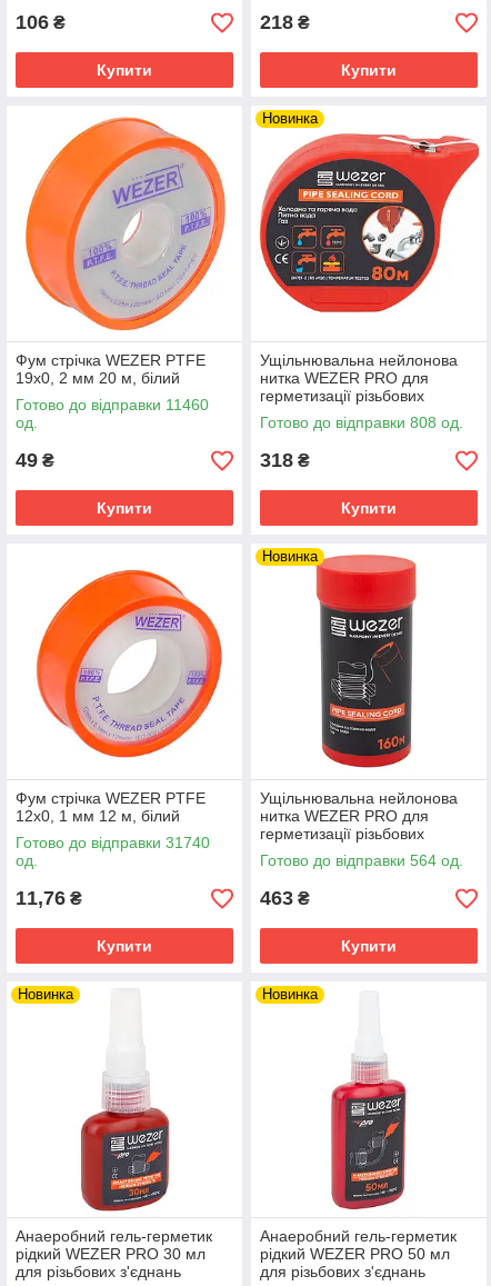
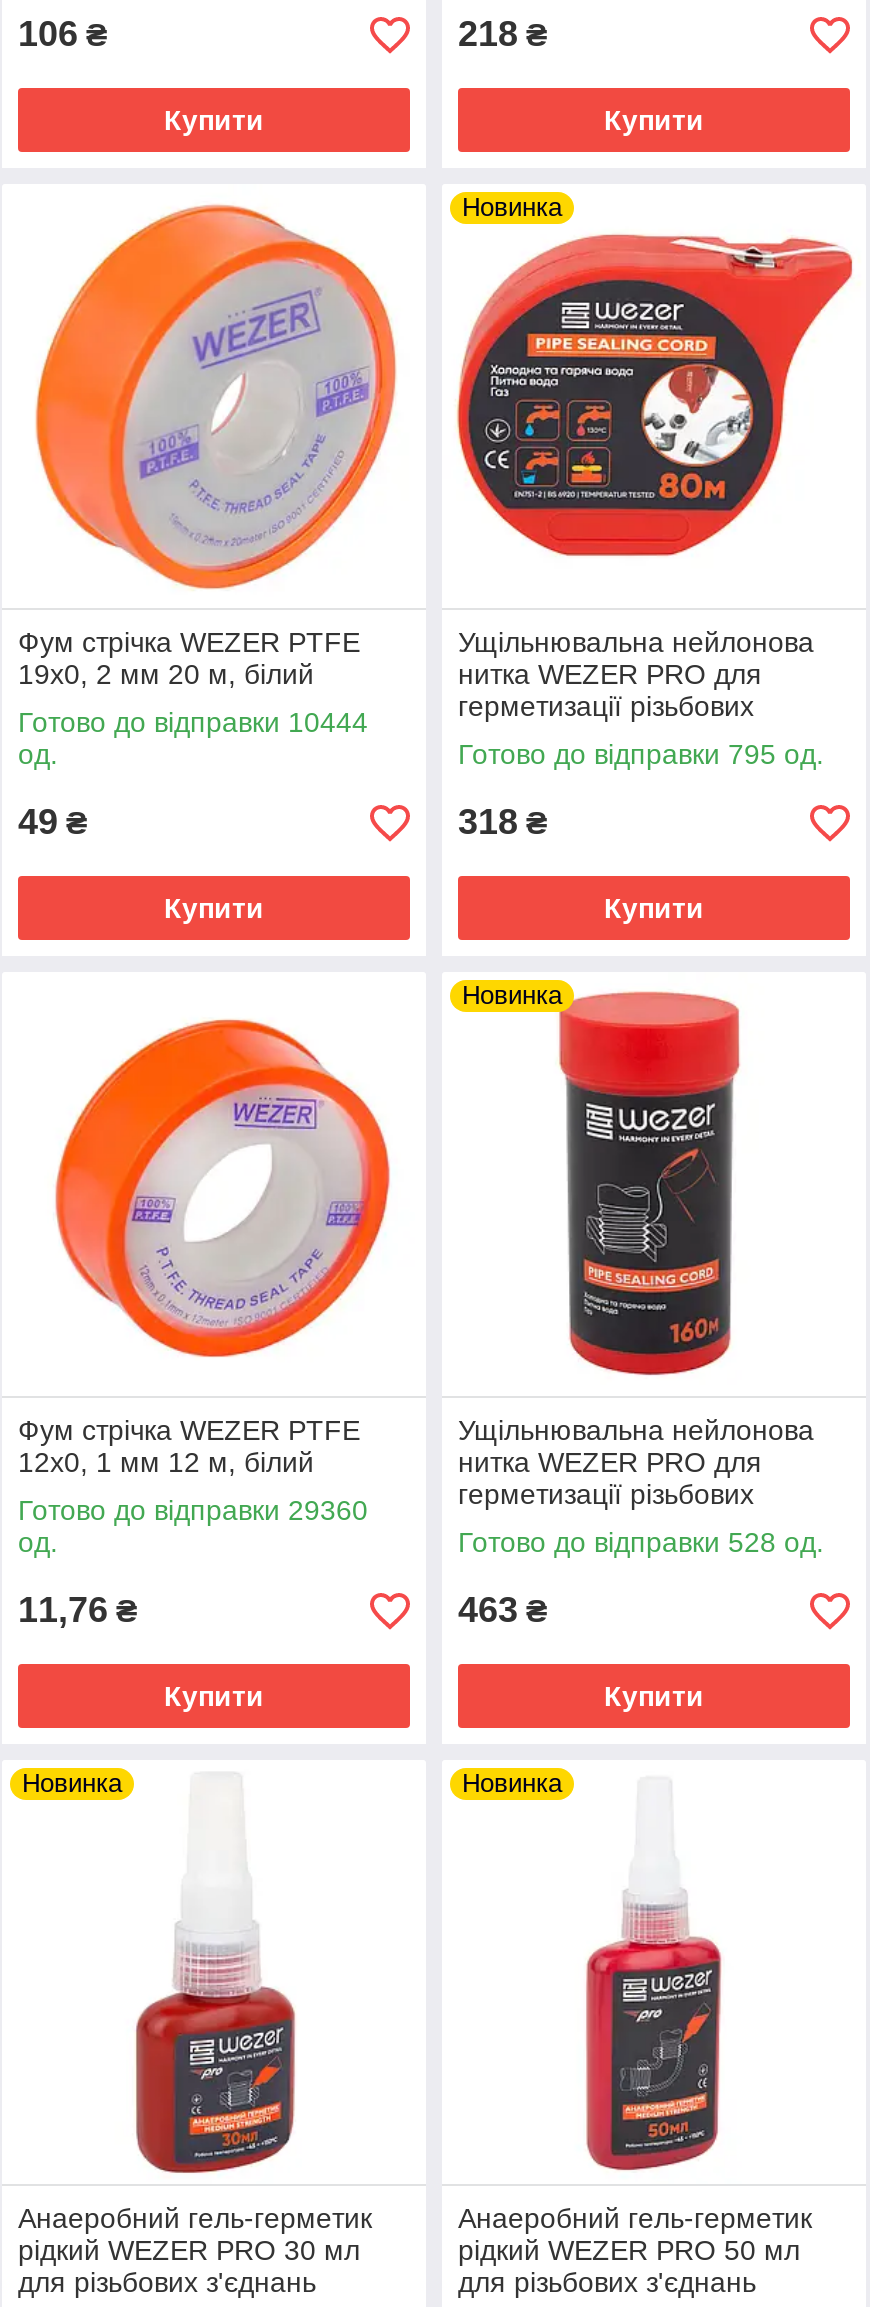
[16,396,209,413] Готово до відправки 11460 -> [18,706,368,738] Готово до відправки 10444
[260,413,463,431] Готово до відправки 808 од. -> [458,738,824,770] Готово до відправки 795 од.
[16,834,210,851] Готово до відправки 31740 -> [18,1494,368,1526] Готово до відправки 29360
[260,851,463,869] Готово до відправки 564 од. -> [458,1526,824,1558] Готово до відправки 528 од.

